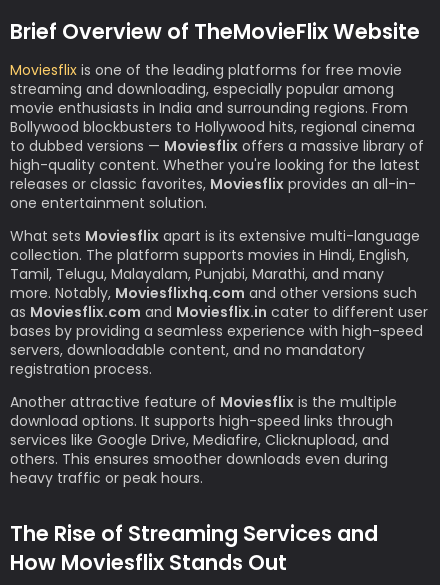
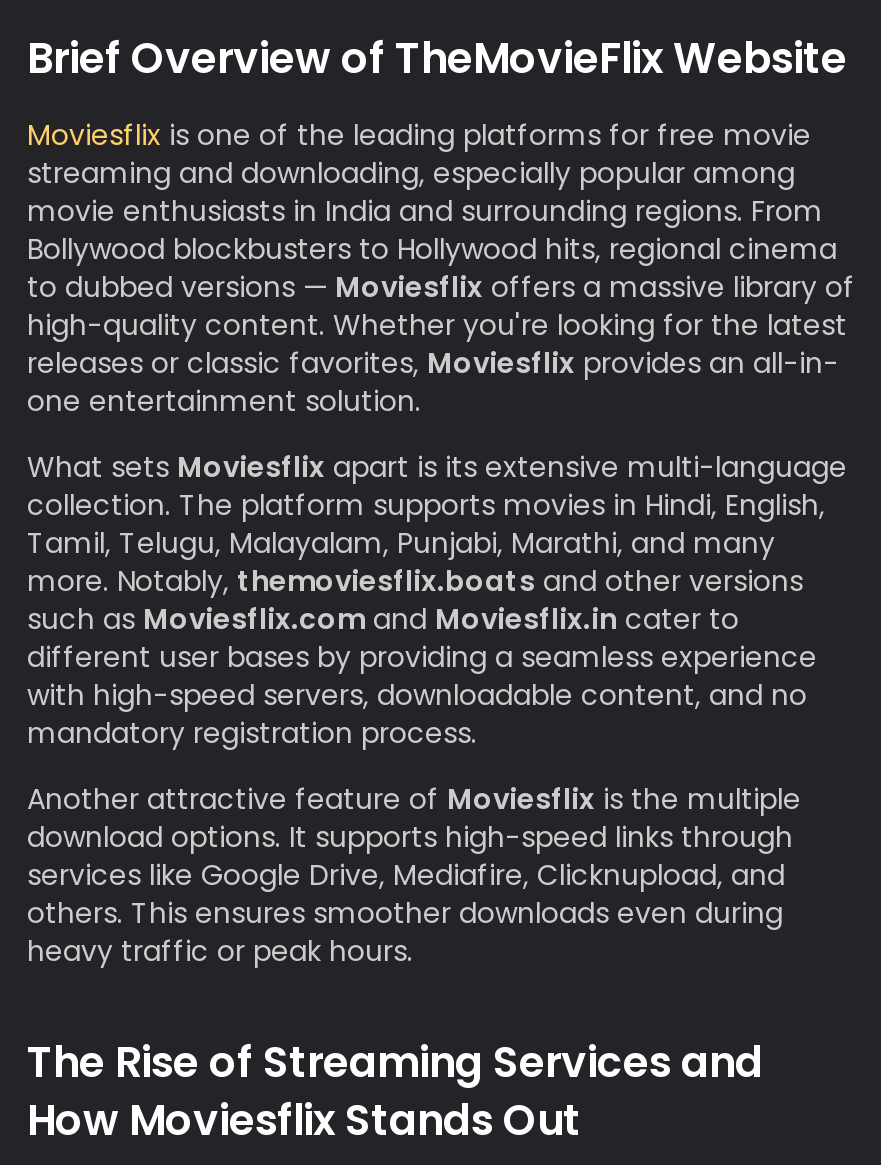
[10,282,428,378] more. Notably, Moviesflixhq.com and other versions such | as Moviesflix.com and Moviesflix.in cater to different user | bases by providing a seamless experience with high-speed | servers, downloadable content, and no mandatory | registration process. -> [27,560,817,752] more. Notably, themoviesflix.boats and other versions | such as Moviesflix.com and Moviesflix.in cater to | different user bases by providing a seamless experience | with high-speed servers, downloadable content, and no | mandatory registration process.

